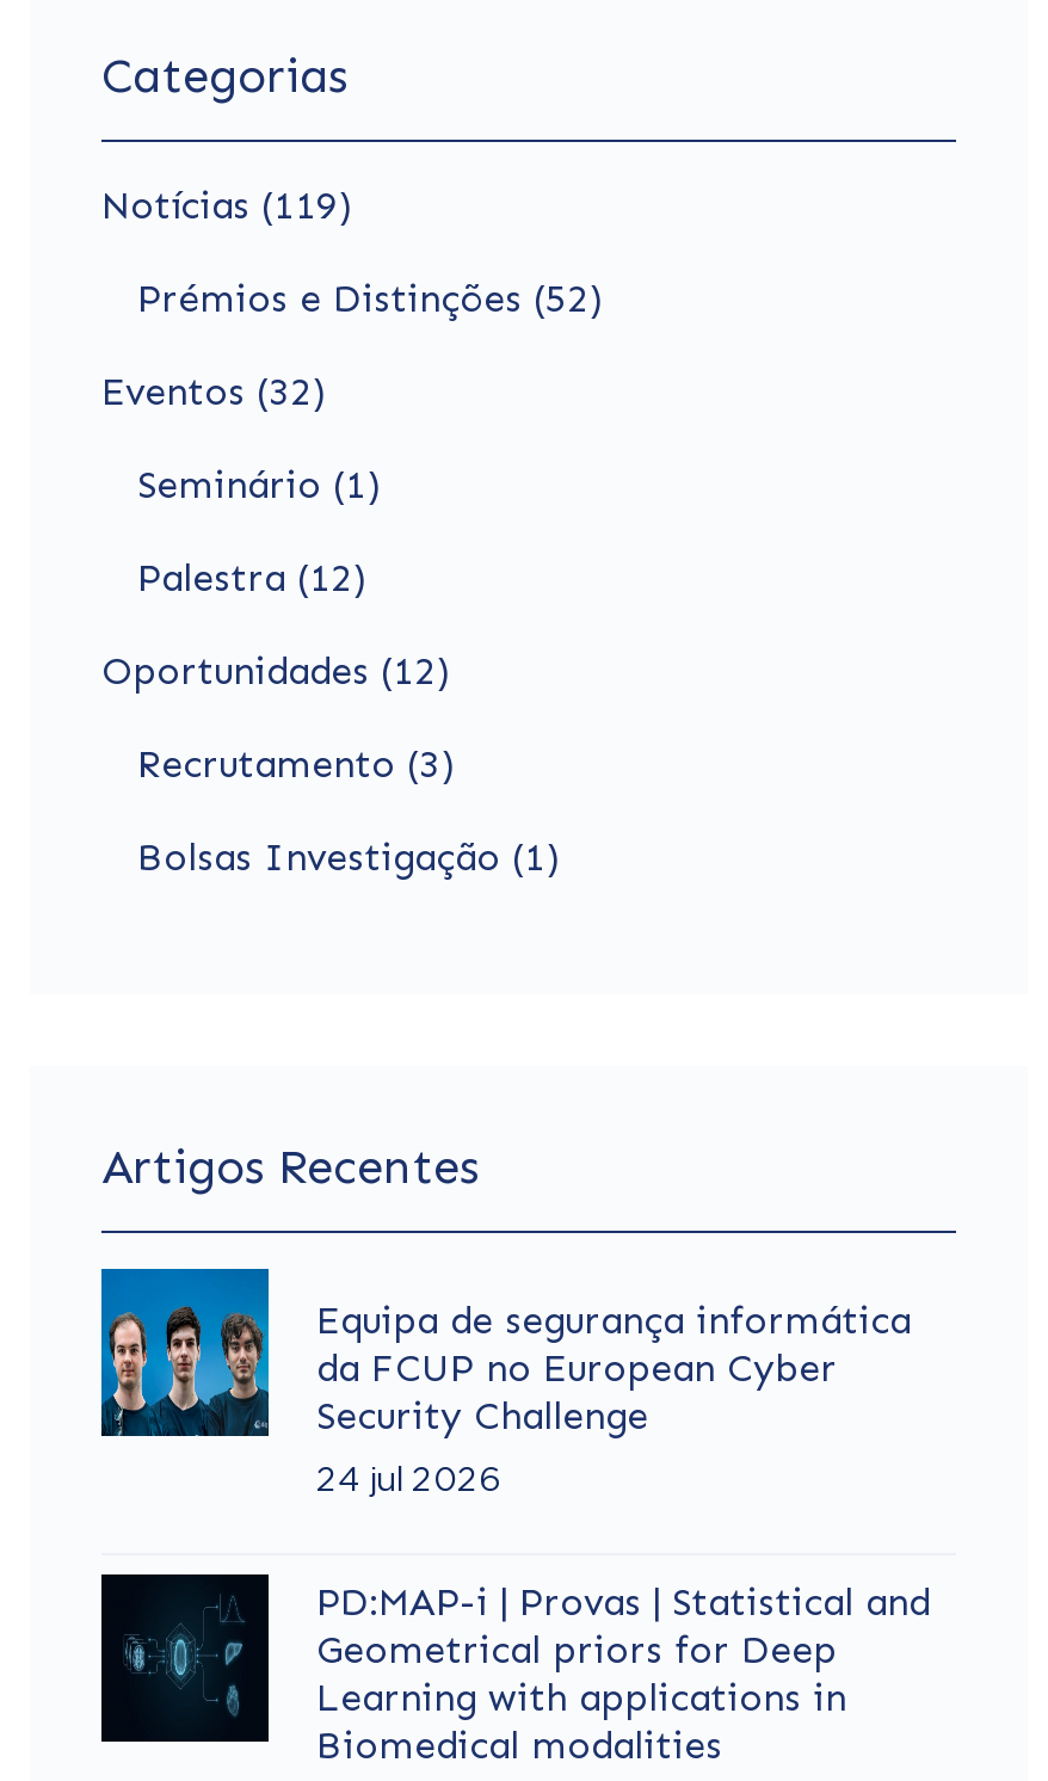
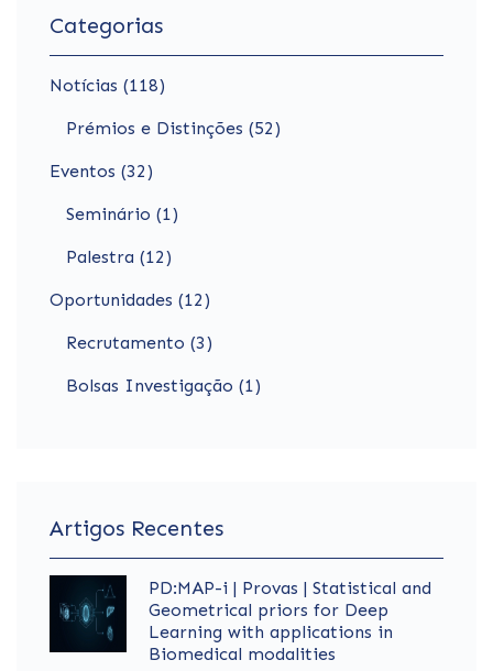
[101,183,352,228] Notícias (119) -> [50,75,165,96] Notícias (118)
[99,1267,911,1498] [image] | Equipa de segurança informática | da FCUP no European Cyber | Security Challenge | 24 jul 2026 -> none

